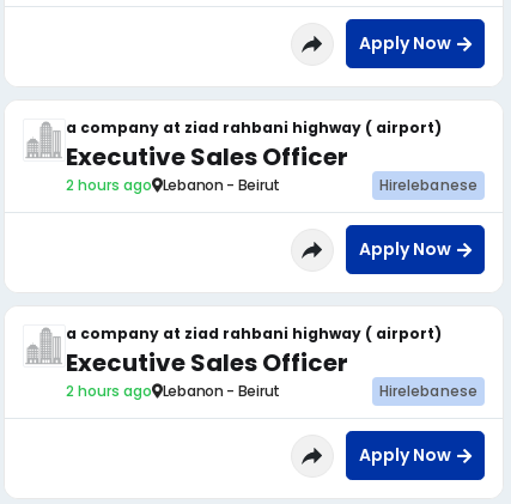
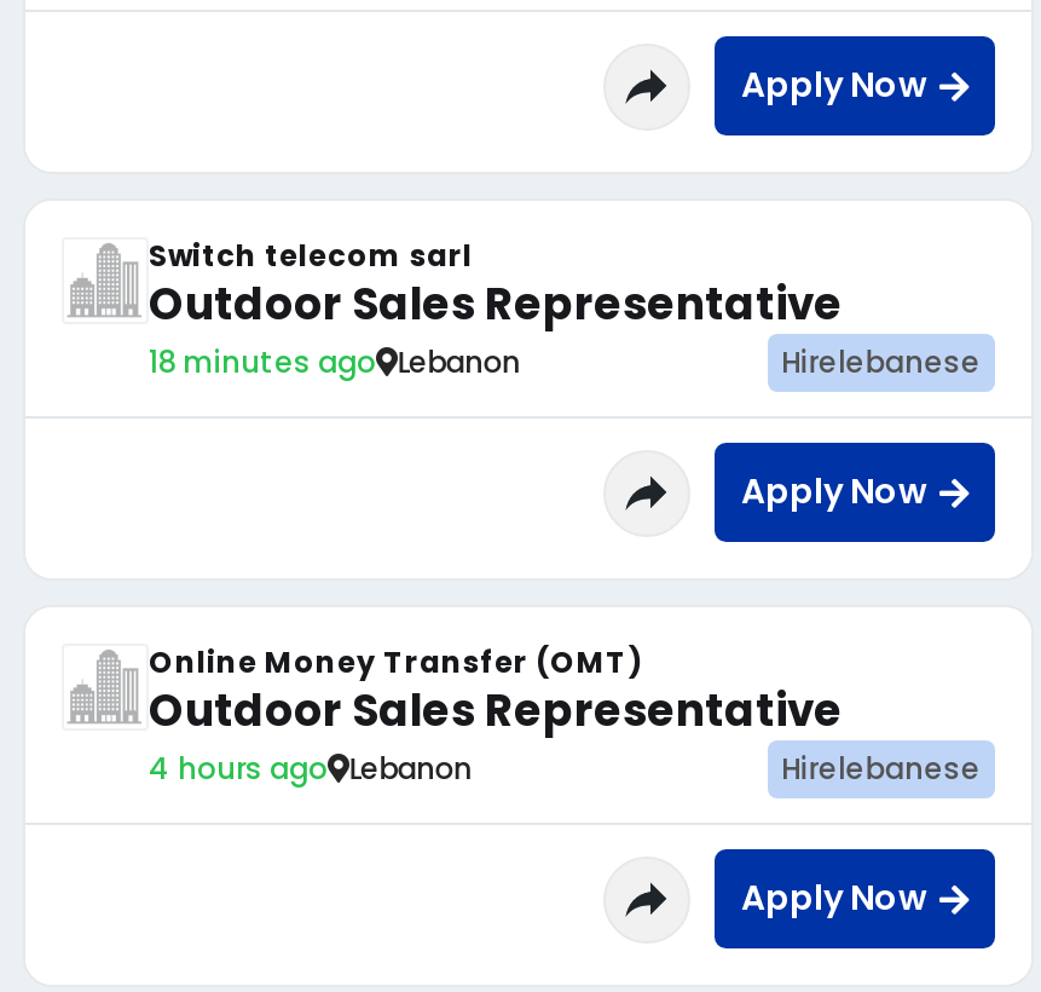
[66,117,442,195] a company at ziad rahbani highway ( airport) | Executive Sales Officer | 2 hours ago Lebanon - Beirut -> [149,235,843,382] Switch telecom sarl | Outdoor Sales Representative | 18 minutes ago Lebanon
[66,323,442,401] a company at ziad rahbani highway ( airport) | Executive Sales Officer | 2 hours ago Lebanon - Beirut -> [149,641,843,789] Online Money Transfer (OMT) | Outdoor Sales Representative | 4 hours ago Lebanon

